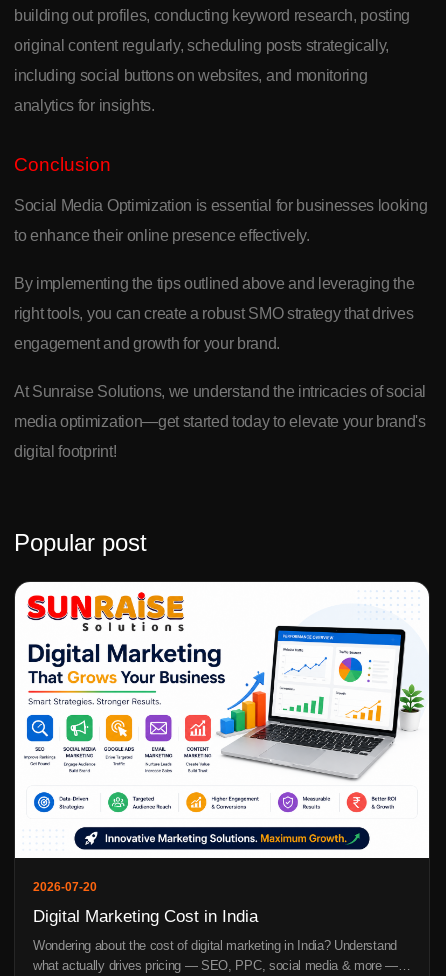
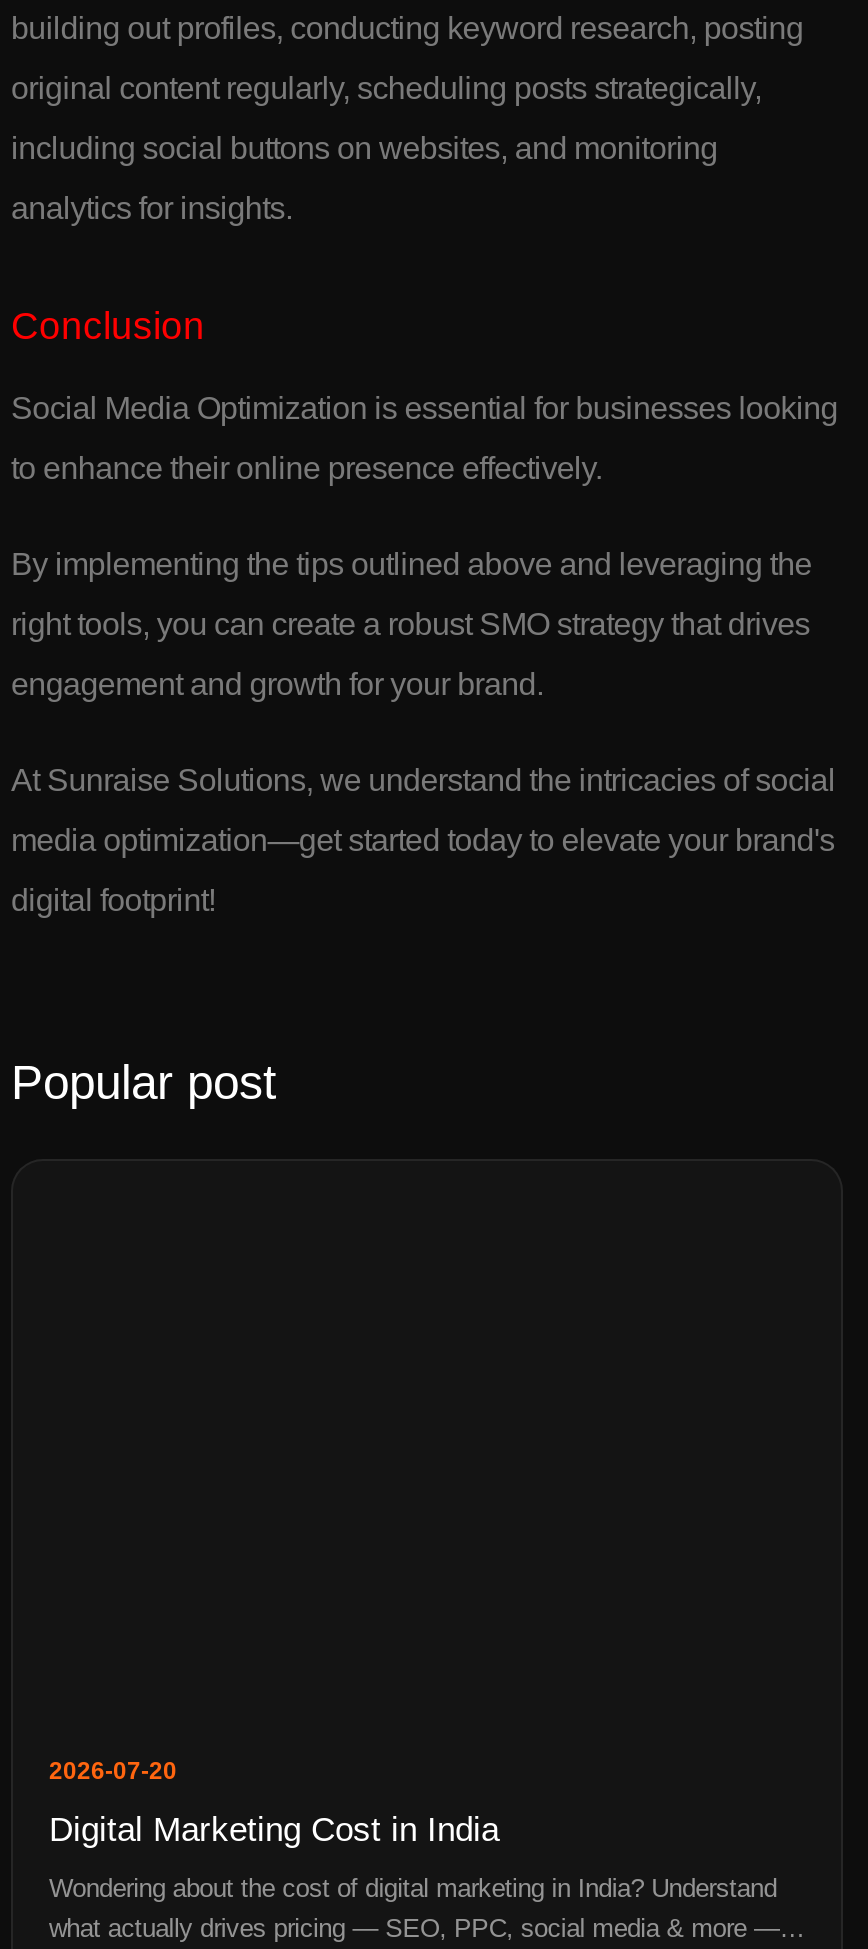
[14,581,430,859] [image] -> none

